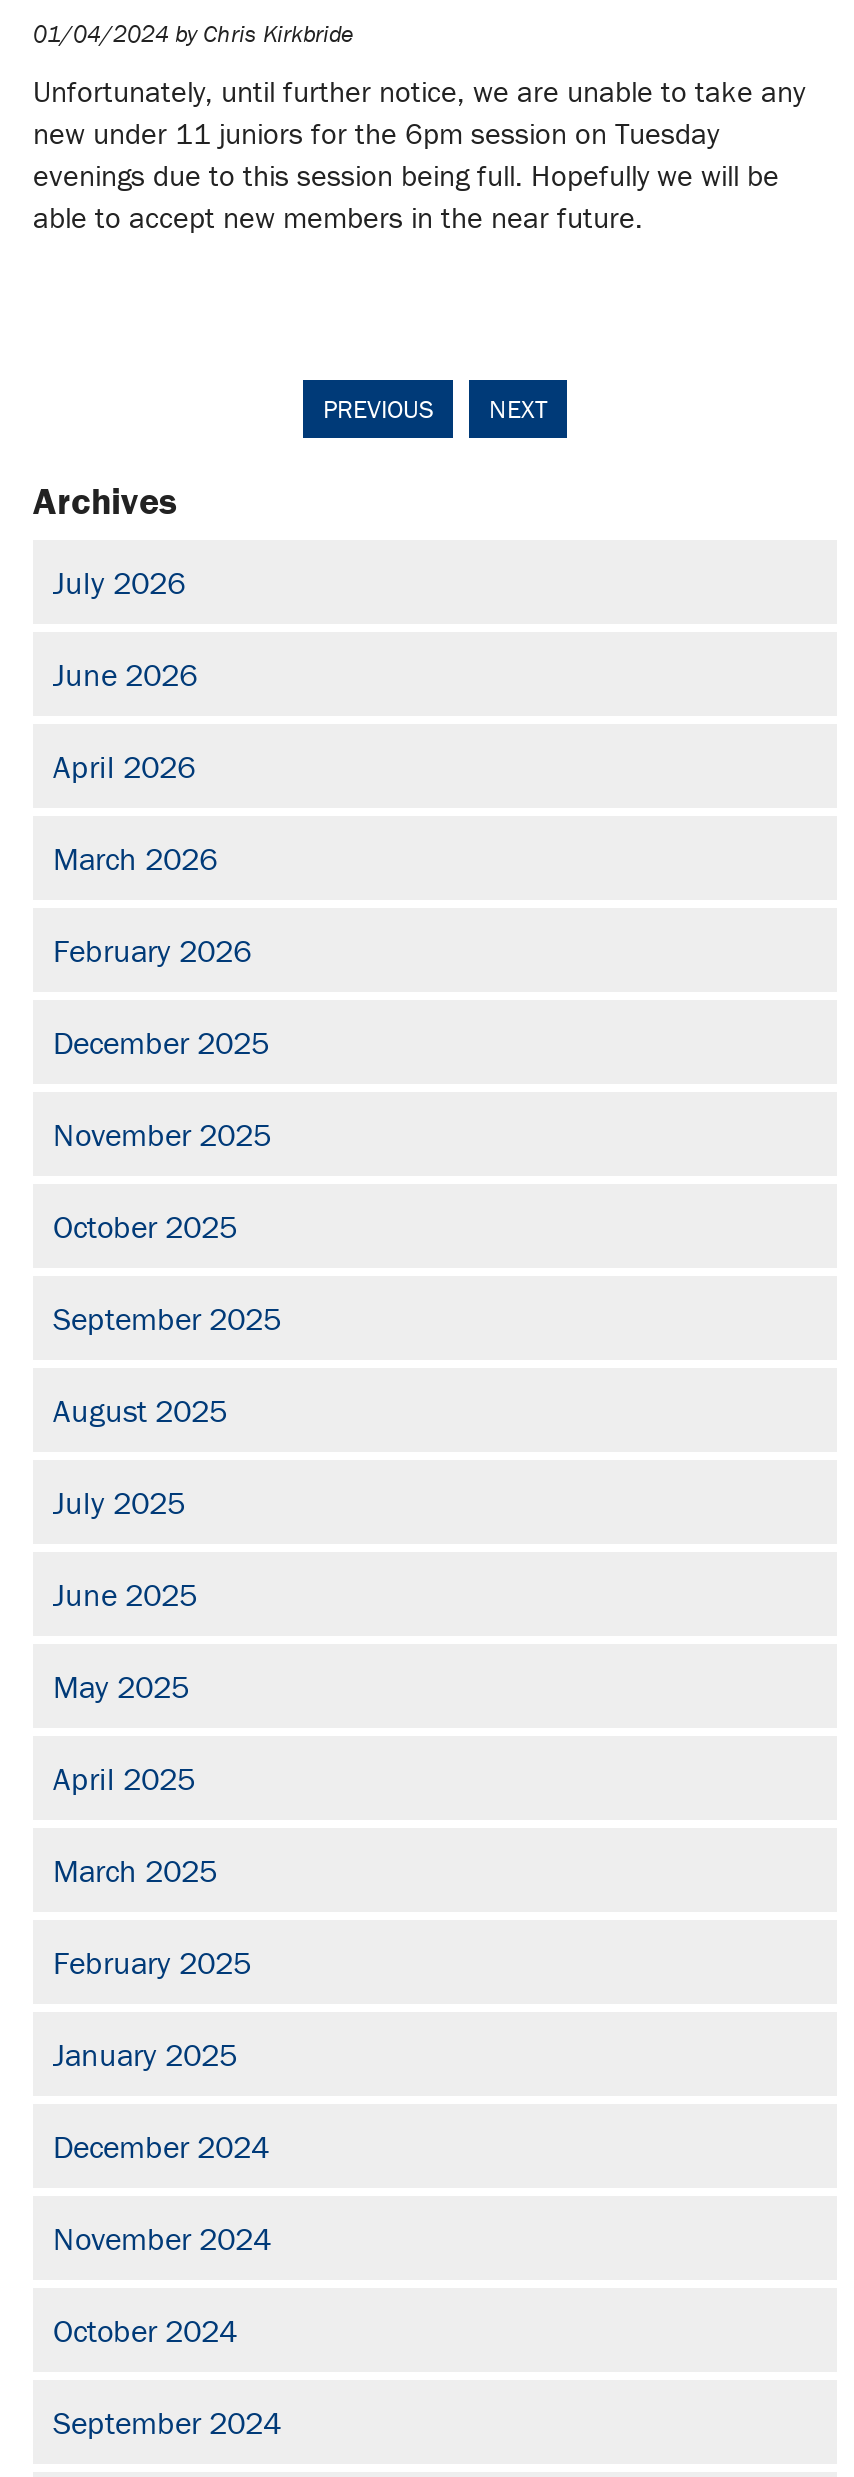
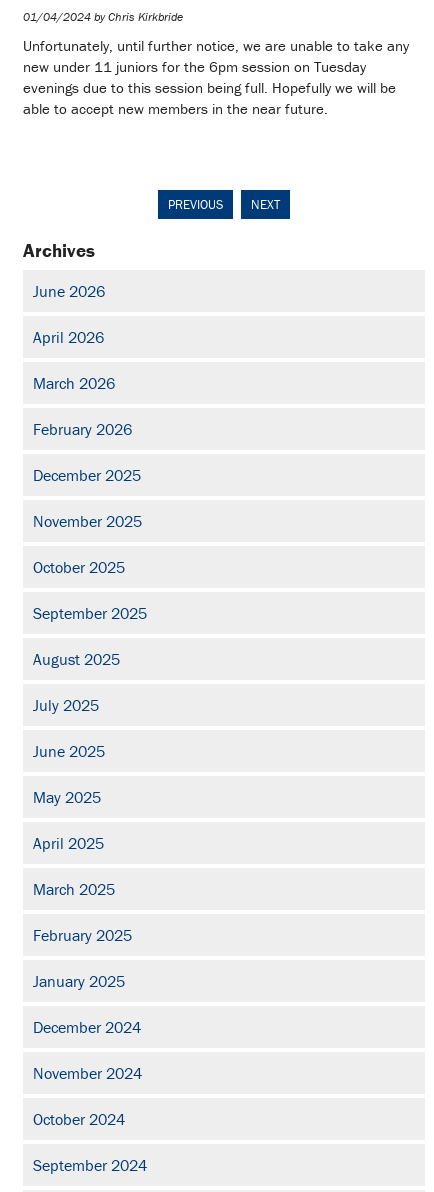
[53,562,185,602] July 2026 -> none

